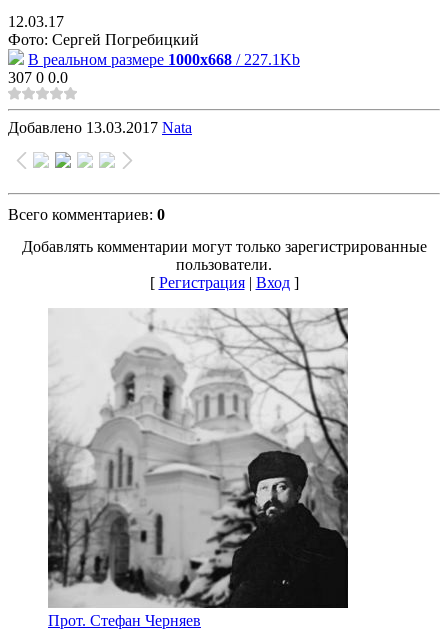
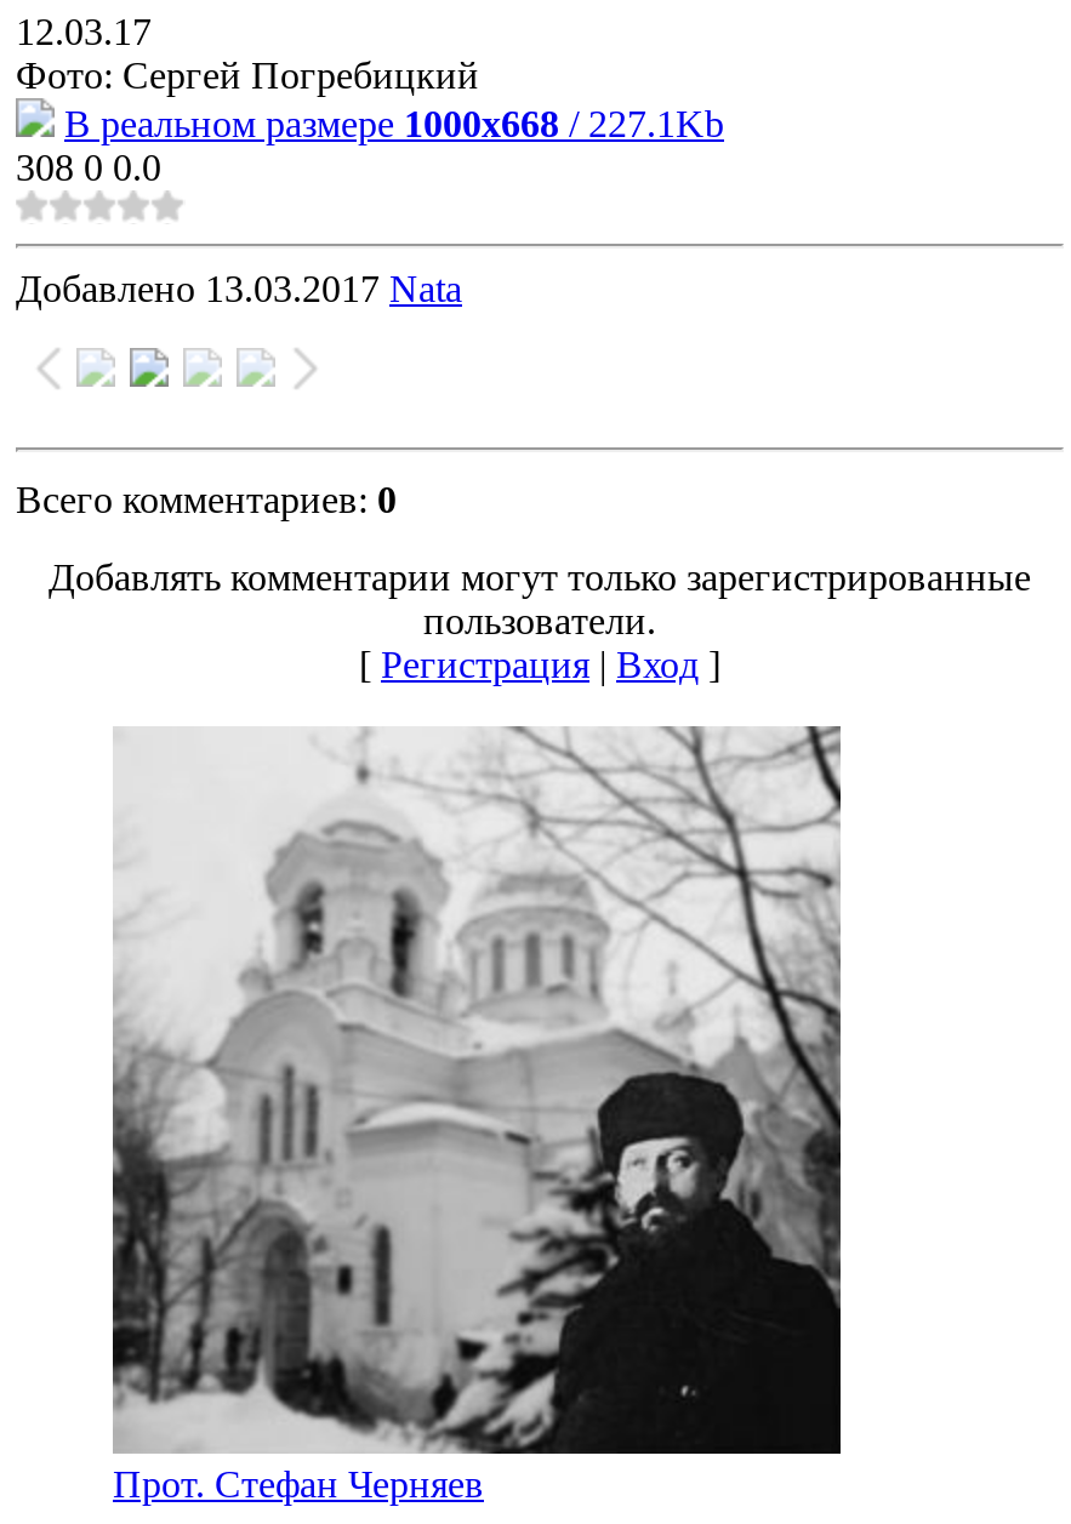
[8,69,68,86] 307 0 0.0 -> [16,148,161,189] 308 0 0.0

